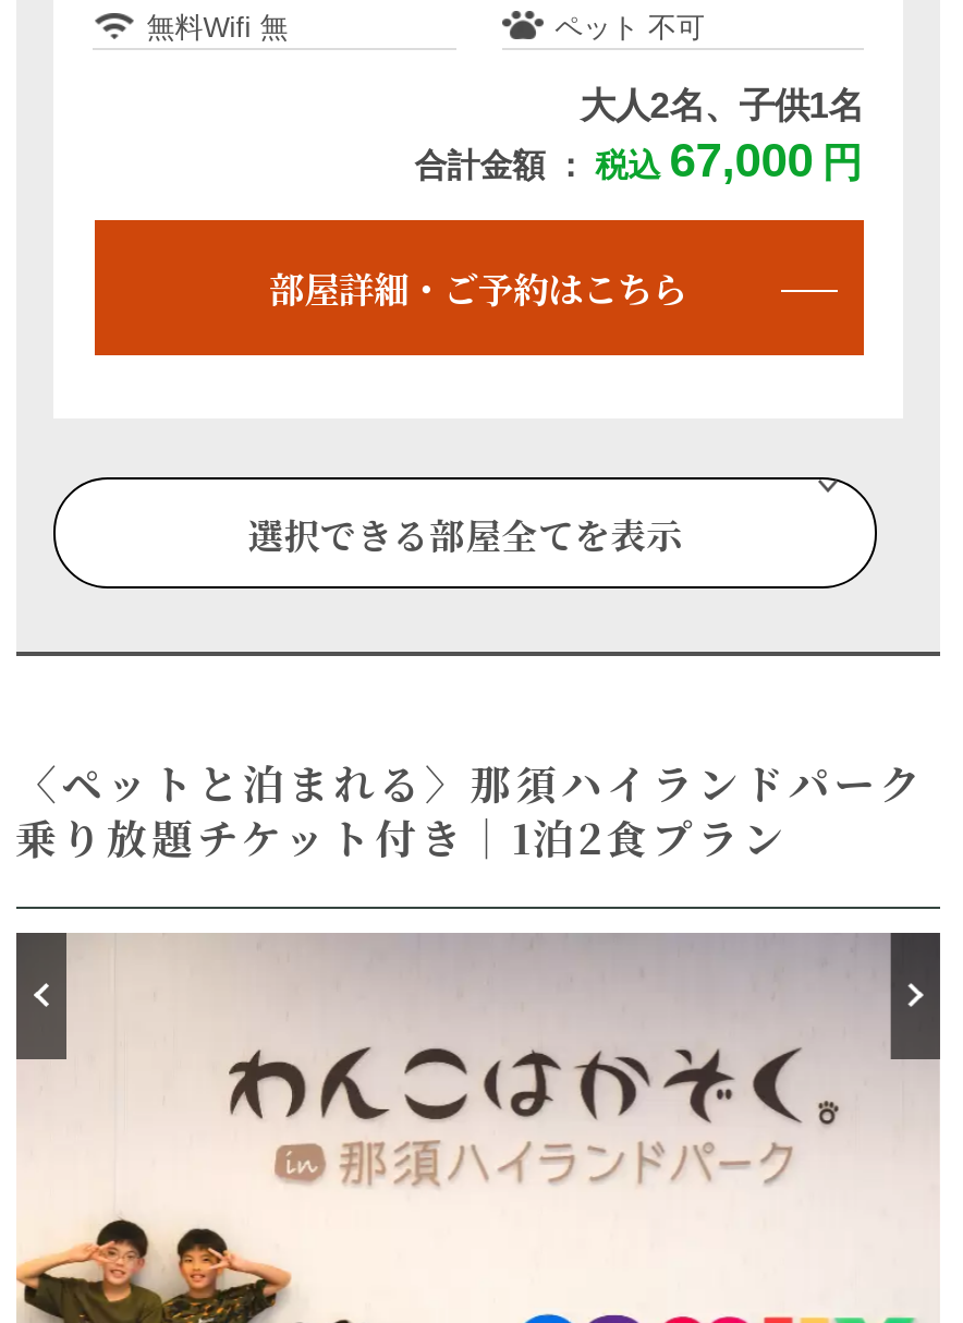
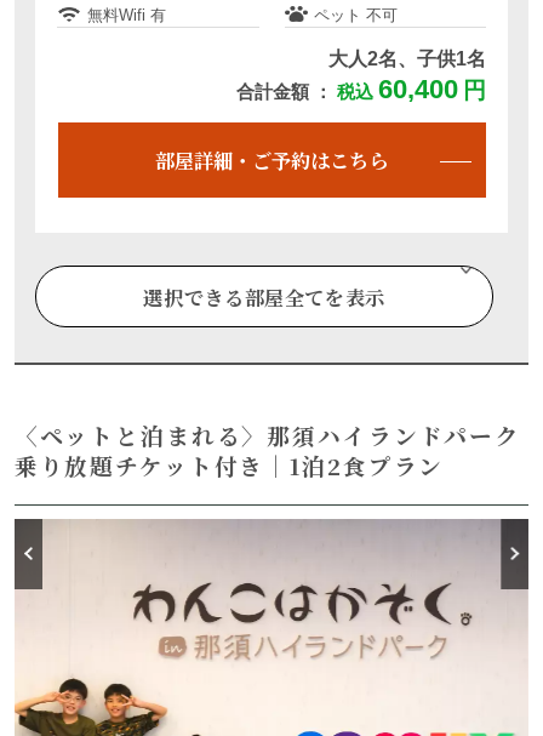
[146,11,288,43] 無料Wifi 無 -> [87,6,166,24] 無料Wifi 有
[415,133,863,188] 合計金額 ： 税込 67,000 円 -> [236,74,486,105] 合計金額 ： 税込 60,400 円

